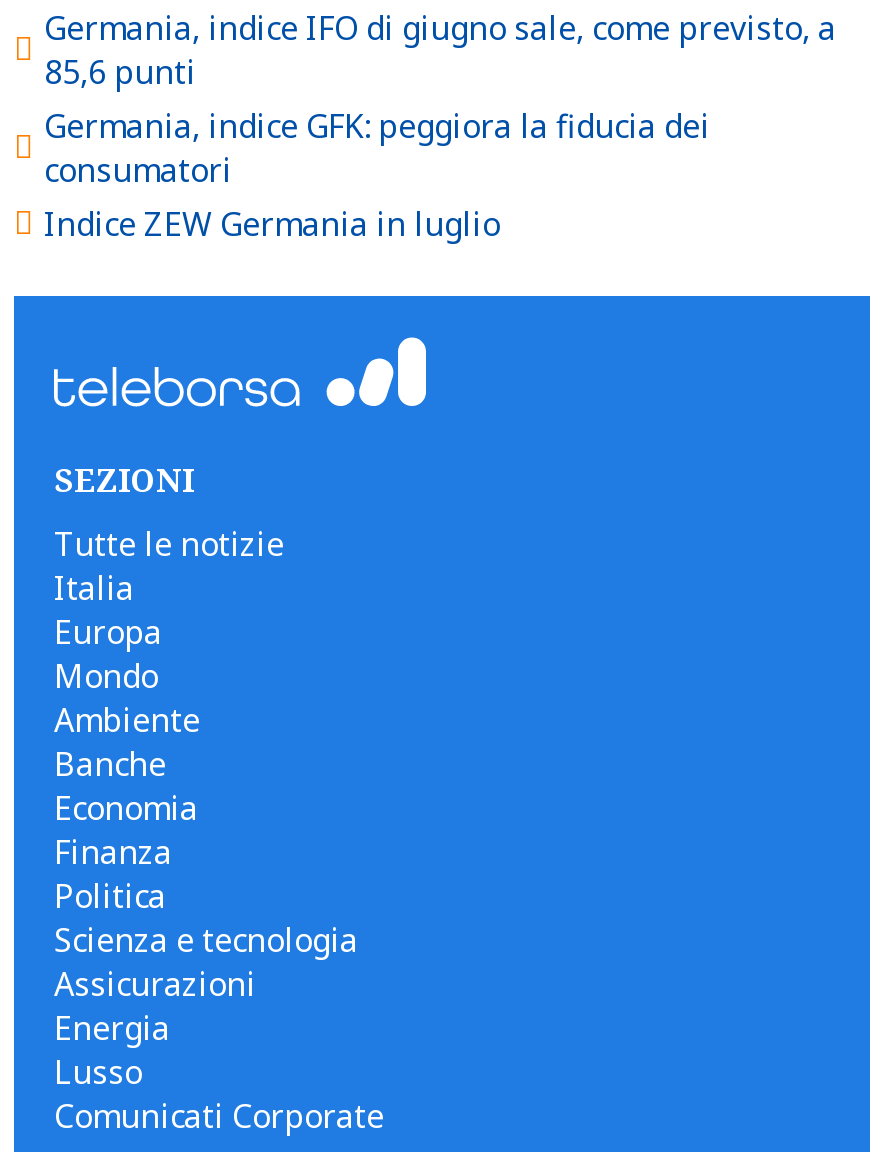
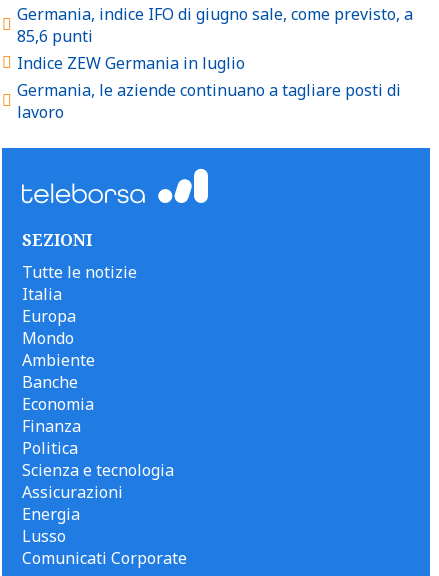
[44,103,710,191] Germania, indice GFK: peggiora la fiducia dei | consumatori -> none
moved [44,201,500,245] -> [17,51,245,73]: Indice ZEW Germania in luglio
none -> [17,78,401,122] Germania, le aziende continuano a tagliare posti di | lavoro

